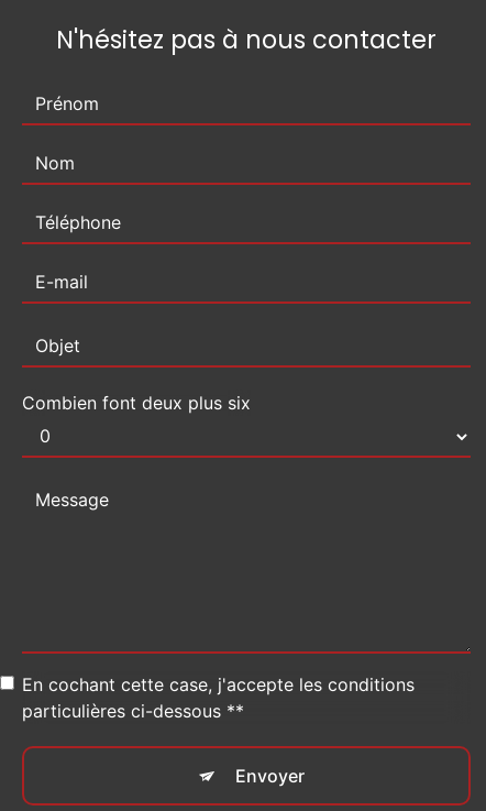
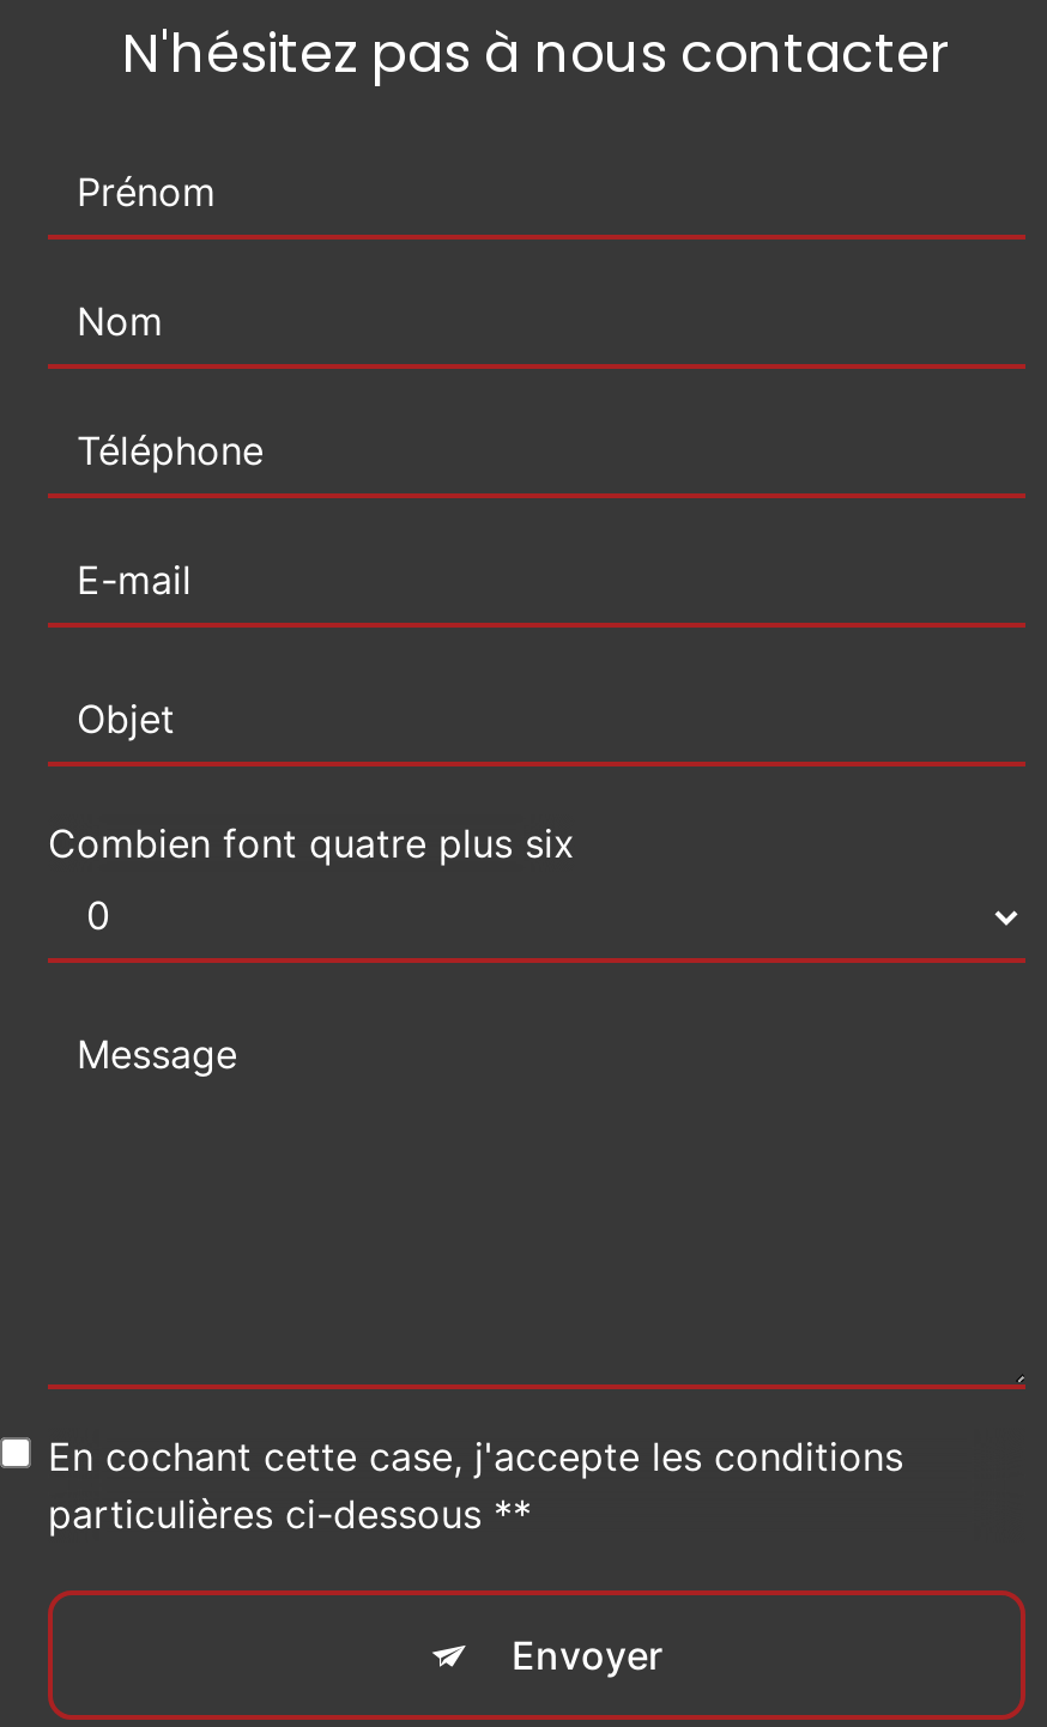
[22,391,251,413] Combien font deux plus six -> [48,818,575,866] Combien font quatre plus six

